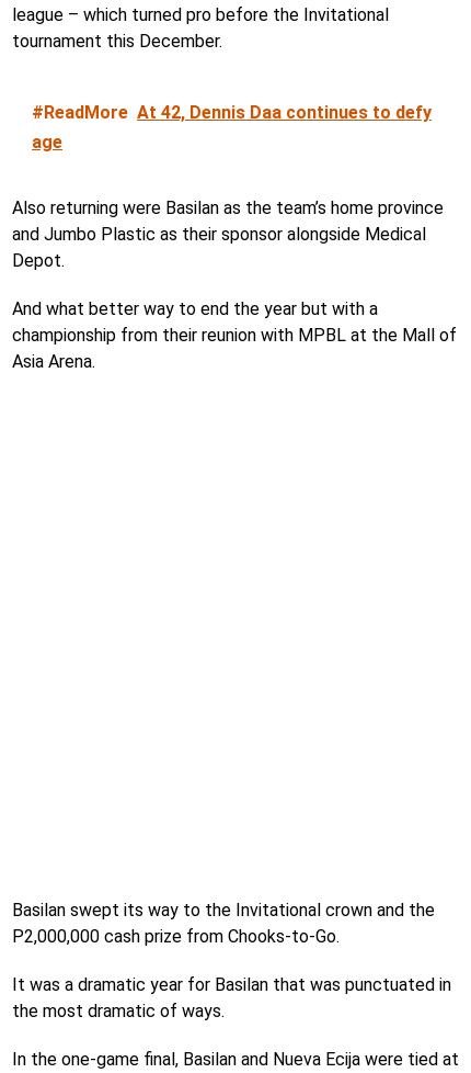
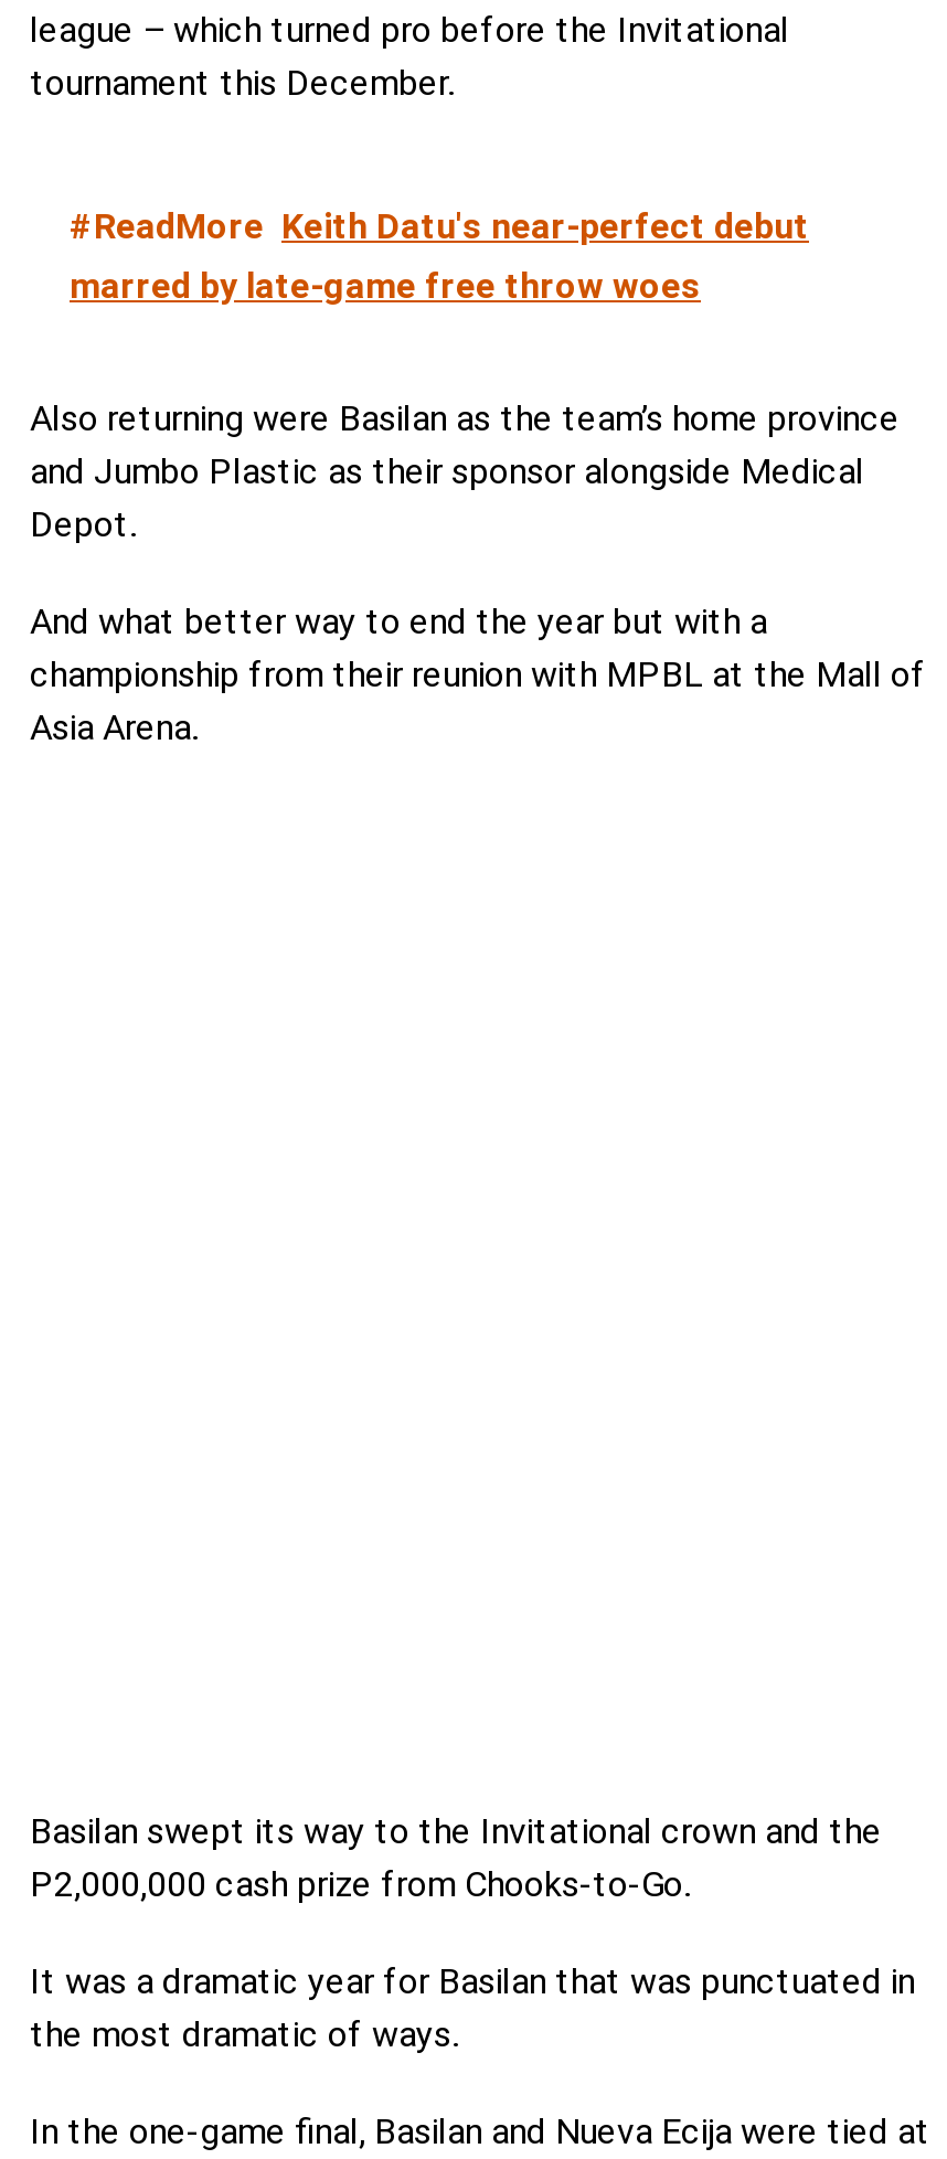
[32,102,432,152] #ReadMore At 42, Dennis Daa continues to defy | age -> [70,204,809,306] #ReadMore Keith Datu's near-perfect debut | marred by late-game free throw woes

